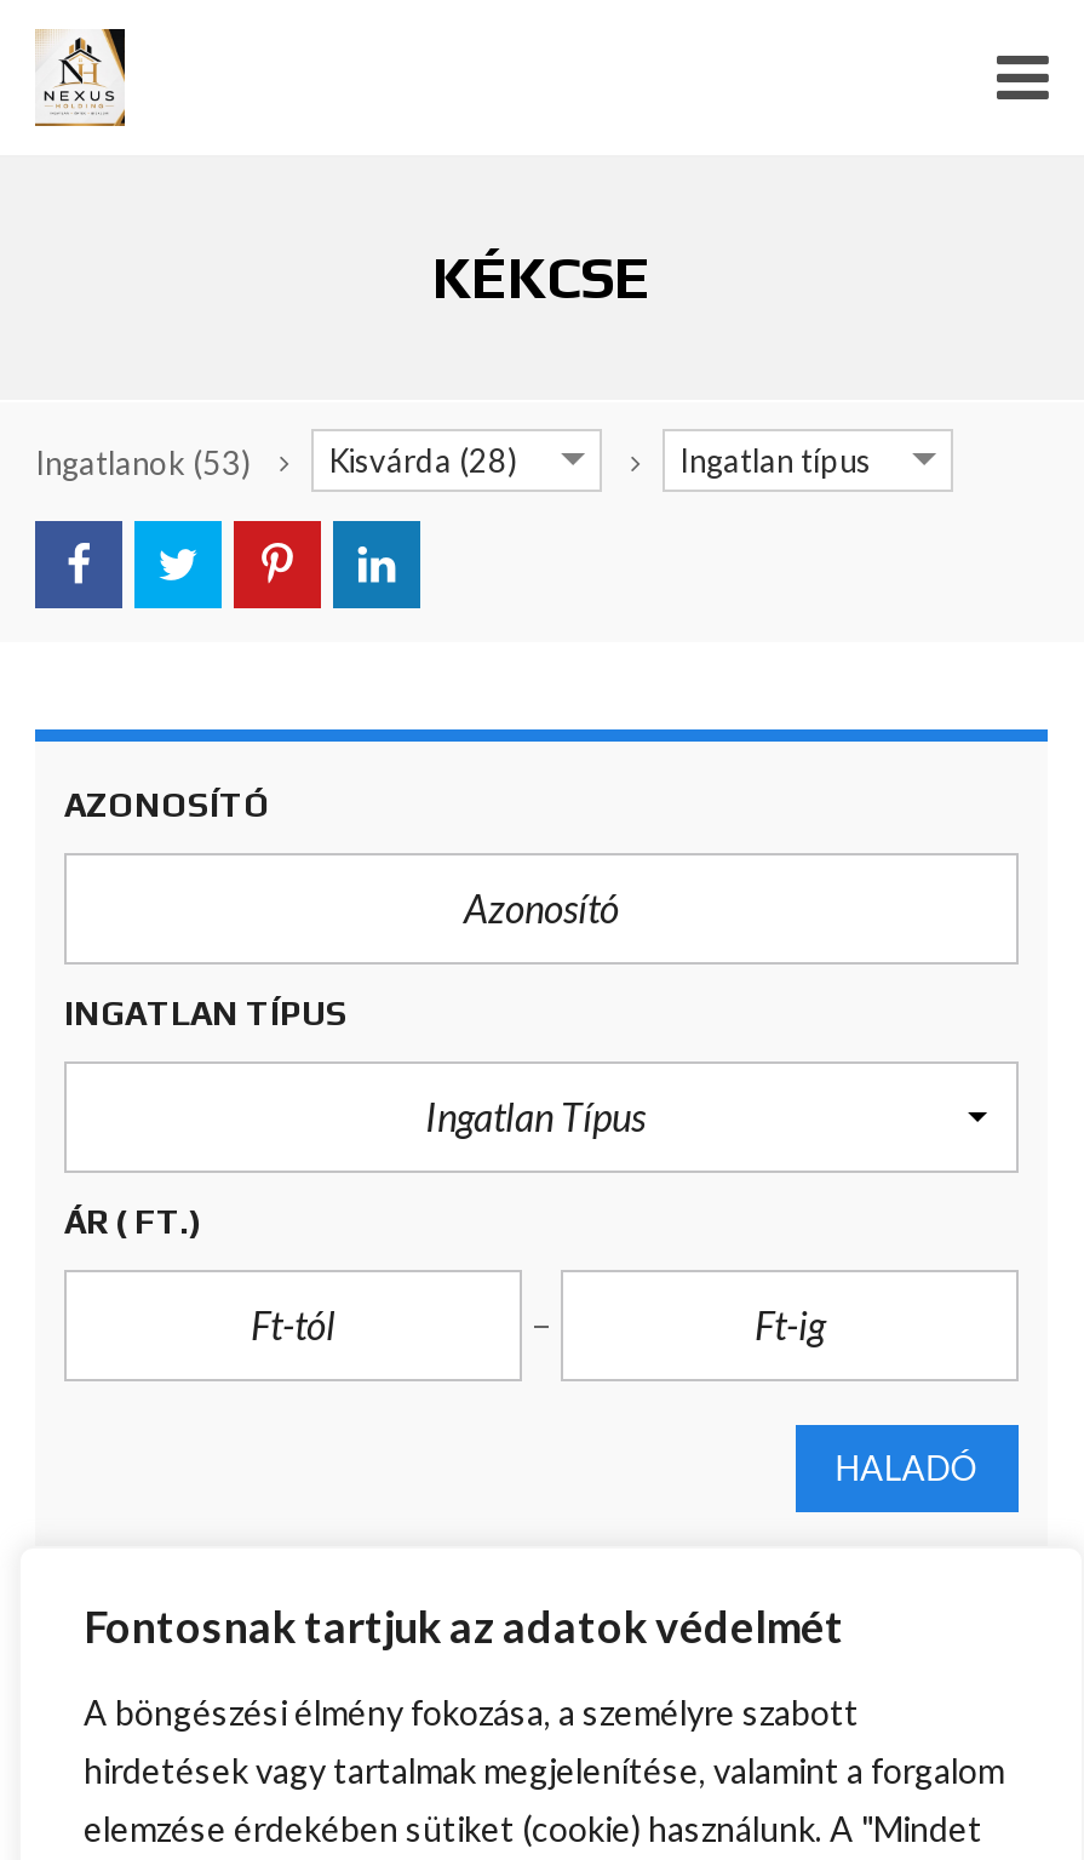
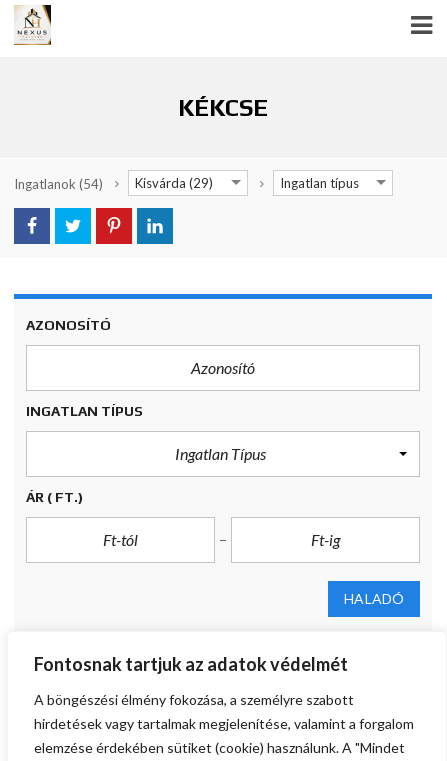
[35,443,251,482] Ingatlanok (53) -> [14,176,103,192] Ingatlanok (54)
[328,441,517,480] Kisvárda (28) -> [135,175,213,191] Kisvárda (29)

